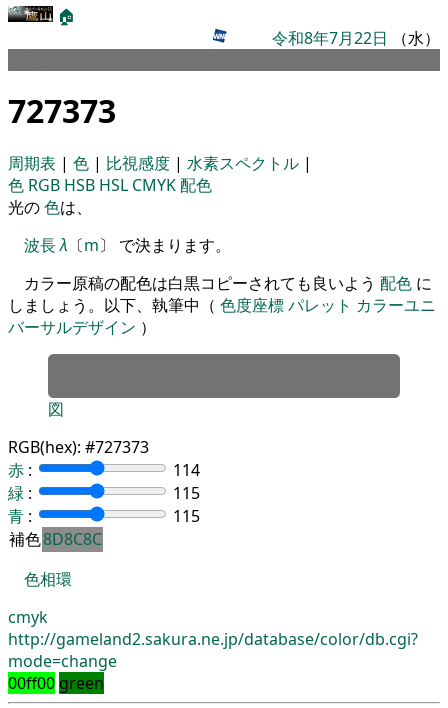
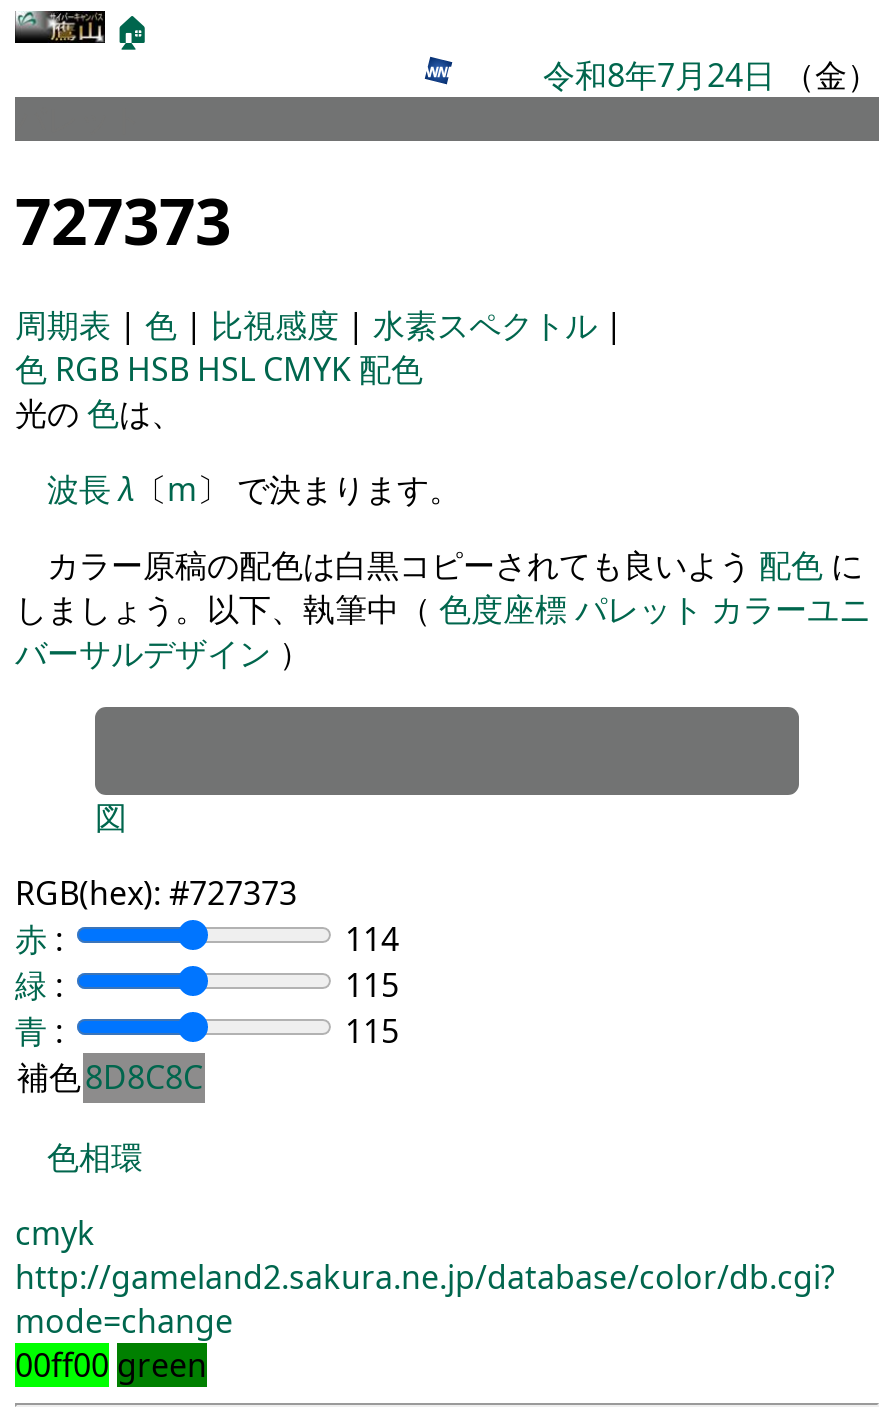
[272,27,440,49] 令和8年7月22日（水） -> [543,53,879,97] 令和8年7月24日（金）

